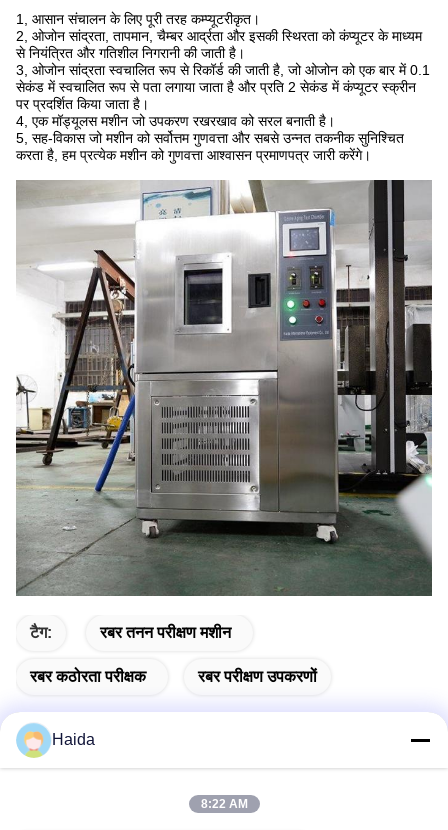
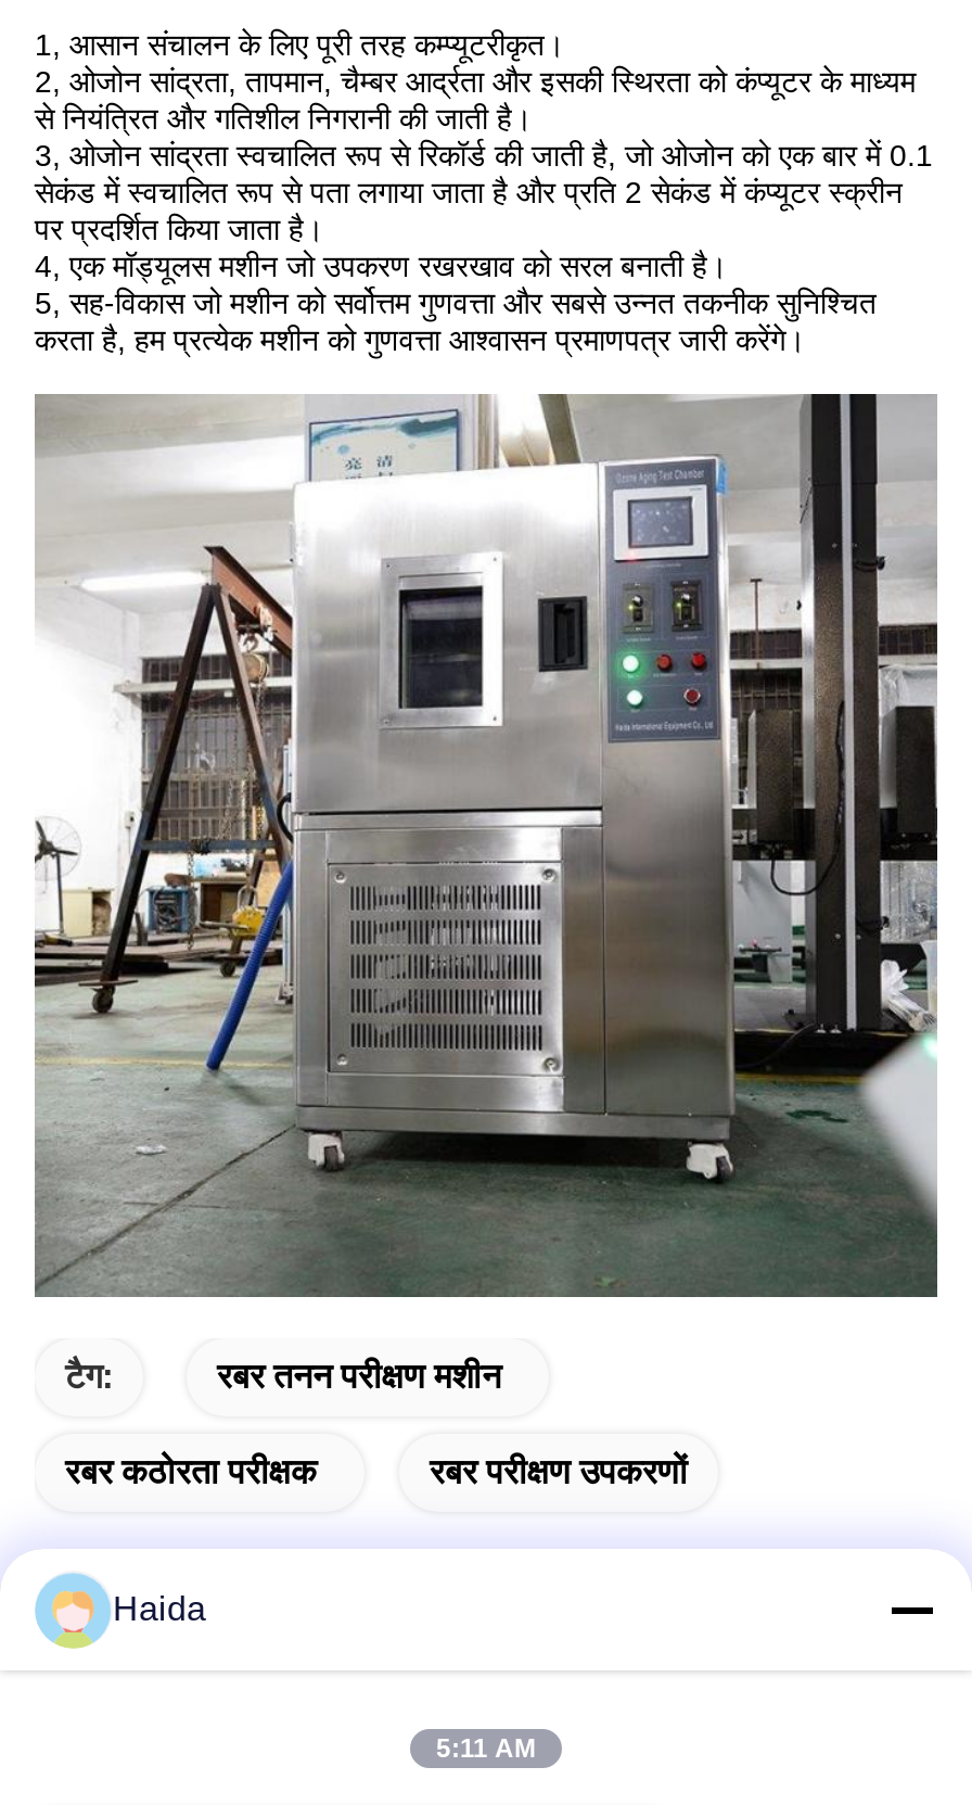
[200,797,247,811] 8:22 AM -> [436,1733,536,1764] 5:11 AM

